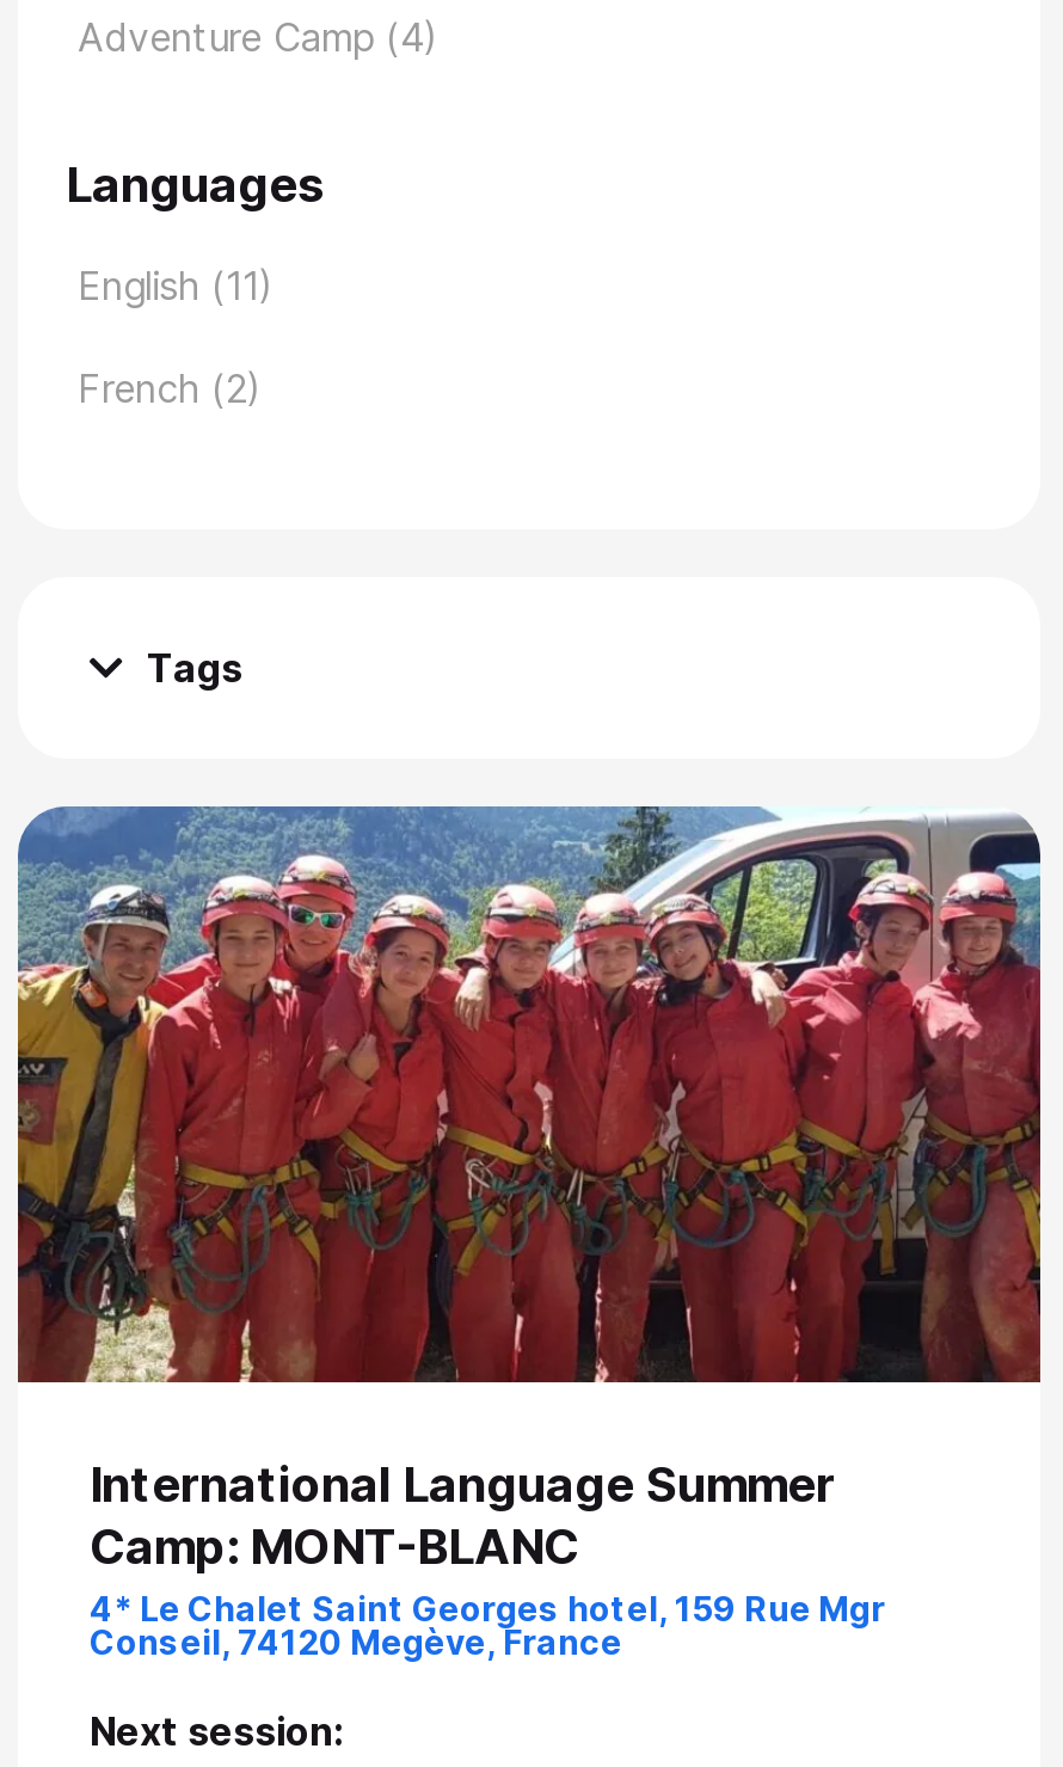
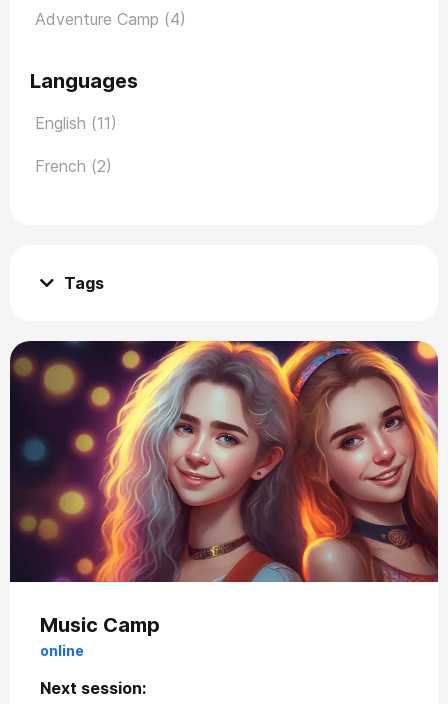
[16,804,1043,1661] [image] | International Language Summer | Camp: MONT-BLANC | 4* Le Chalet Saint Georges hotel, 159 Rue Mgr | Conseil, 74120 Megève, France -> [9,340,439,659] [image] | Music Camp | online

